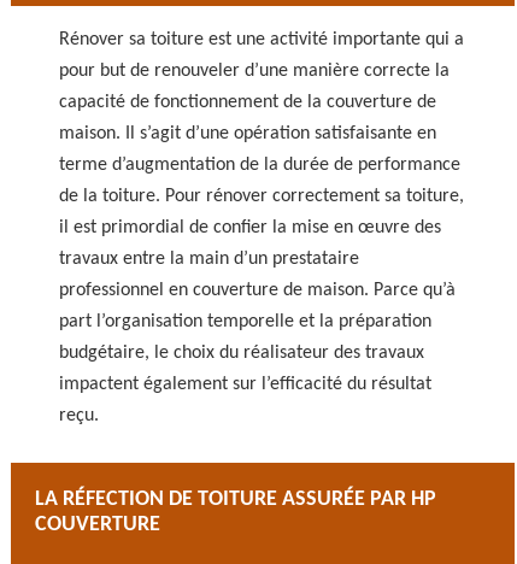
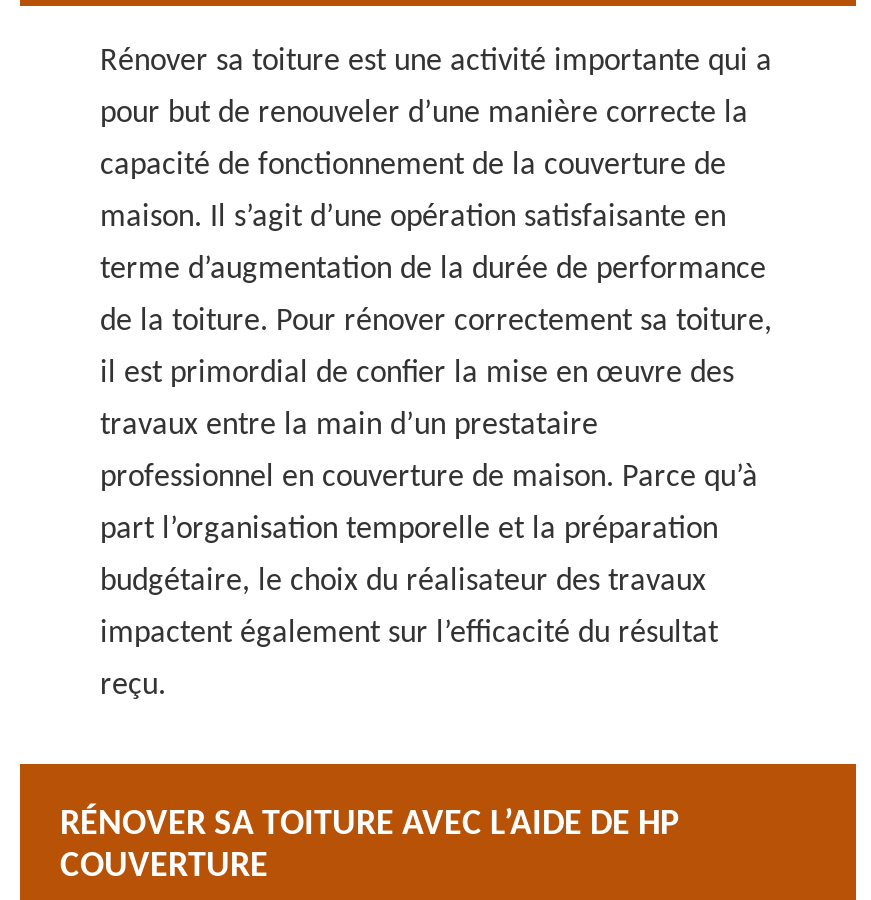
[35,488,436,511] LA RÉFECTION DE TOITURE ASSURÉE PAR HP -> [60,806,680,844] RÉNOVER SA TOITURE AVEC L’AIDE DE HP

